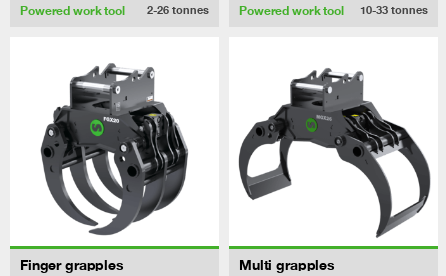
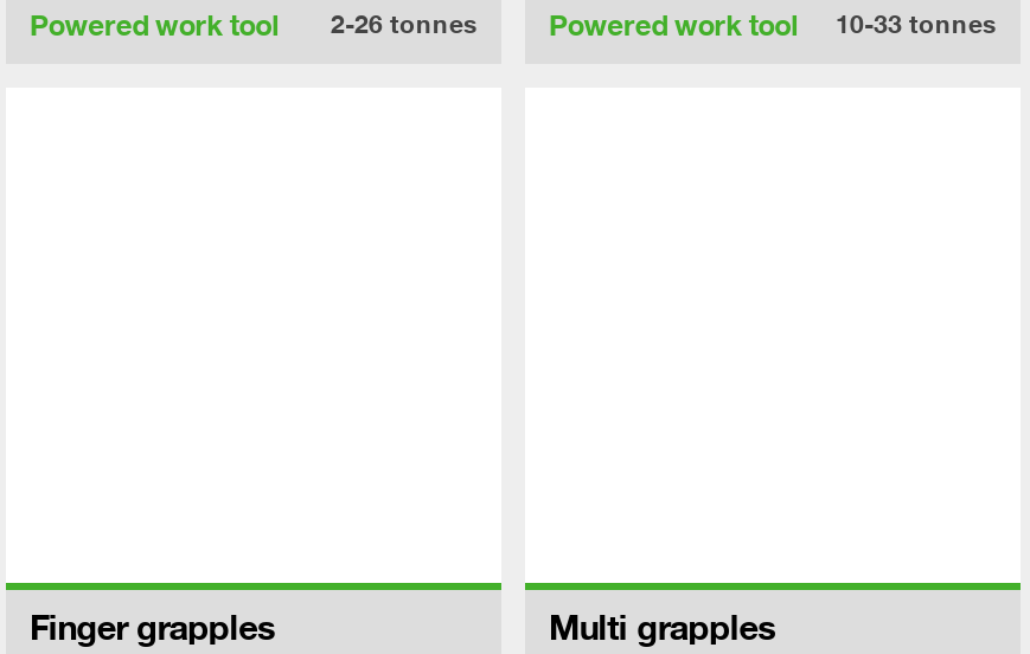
[40,62,189,236] [image] -> none
[238,67,431,238] [image] -> none

